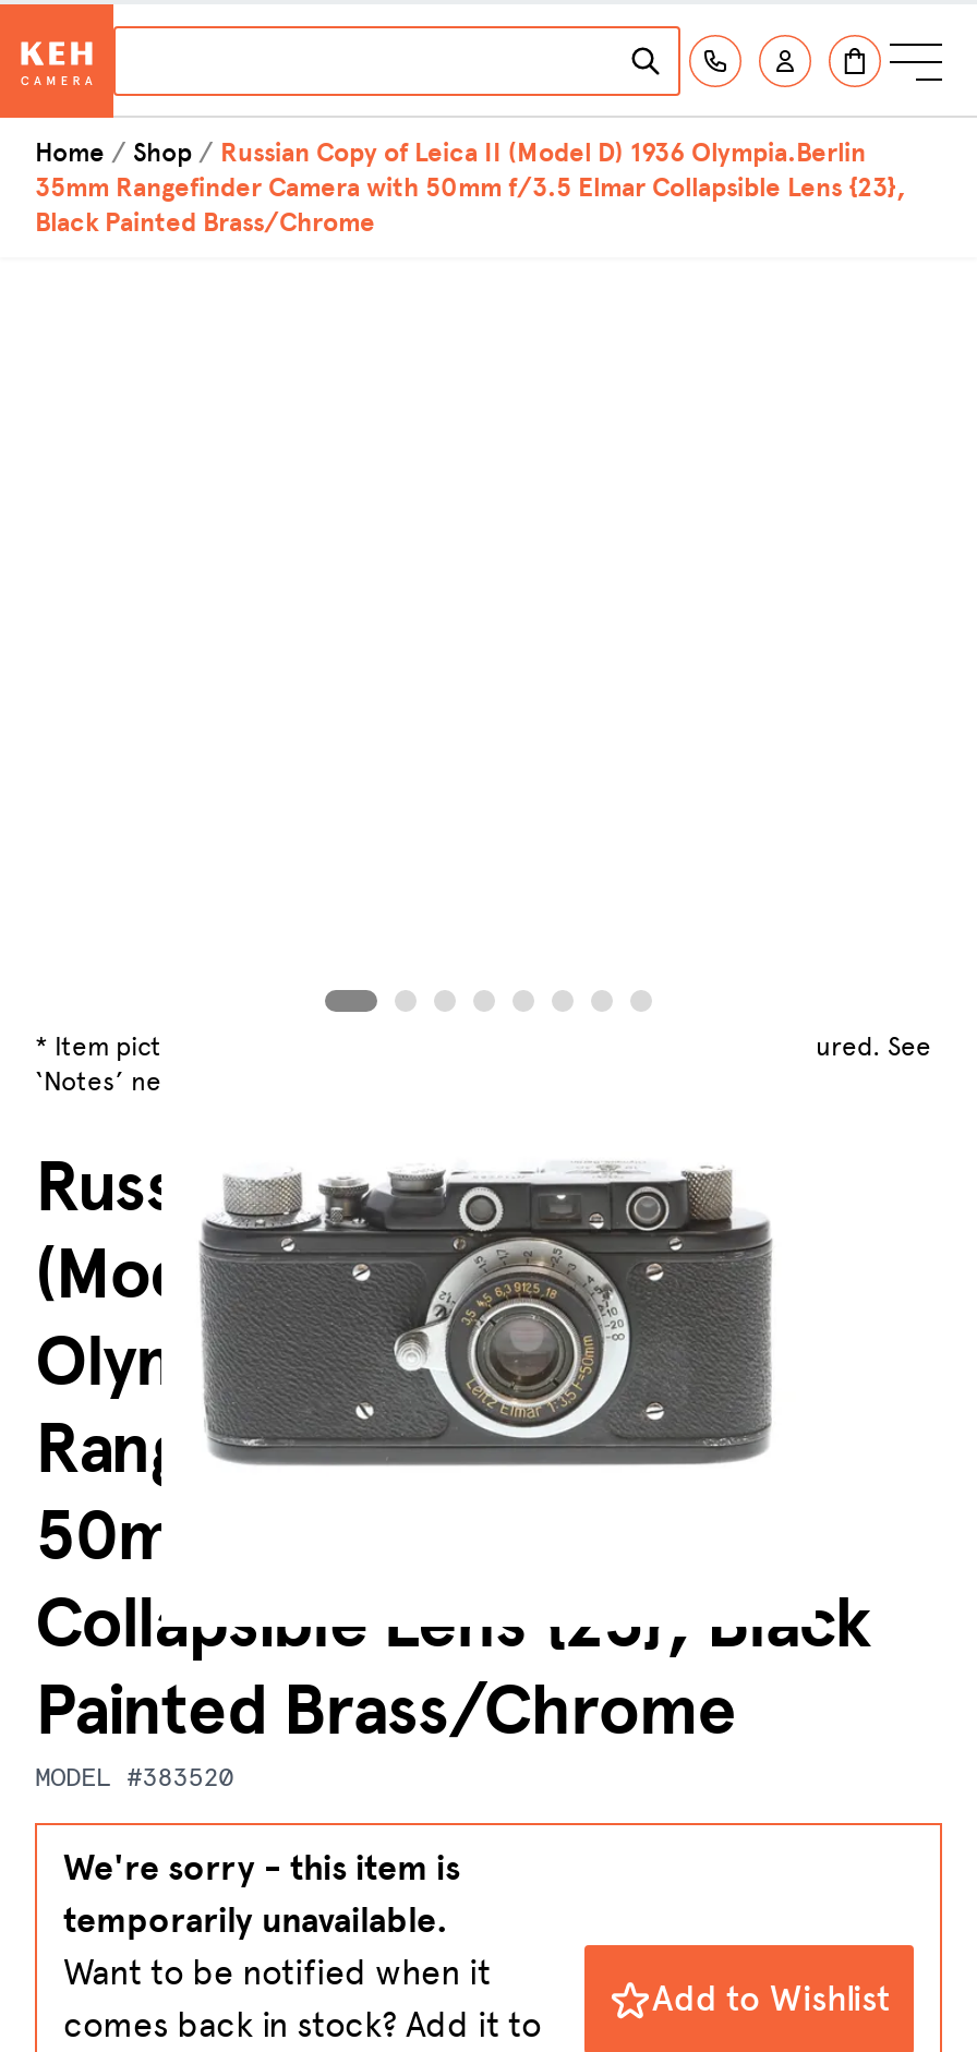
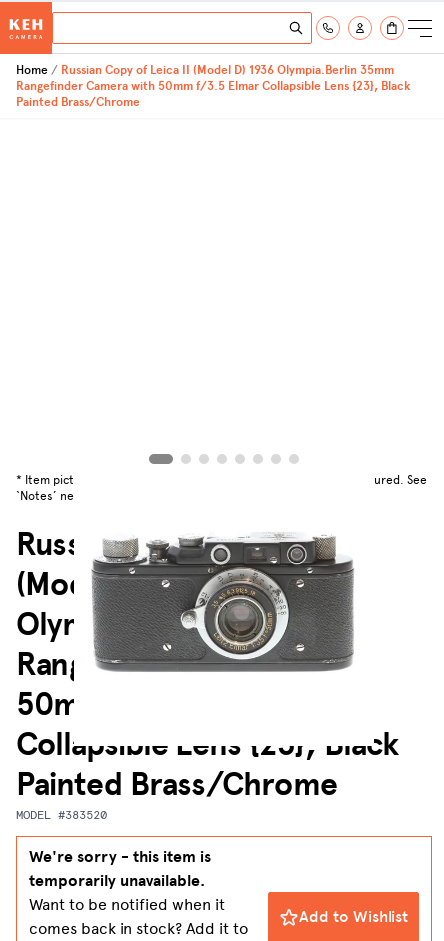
[35,137,905,238] Shop | Russian Copy of Leica II (Model D) 1936 Olympia.Berlin | 35mm Rangefinder Camera with 50mm f/3.5 Elmar Collapsible Lens {23}, | Black Painted Brass/Chrome -> [16,63,410,109] Russian Copy of Leica II (Model D) 1936 Olympia.Berlin 35mm | Rangefinder Camera with 50mm f/3.5 Elmar Collapsible Lens {23}, Black | Painted Brass/Chrome

